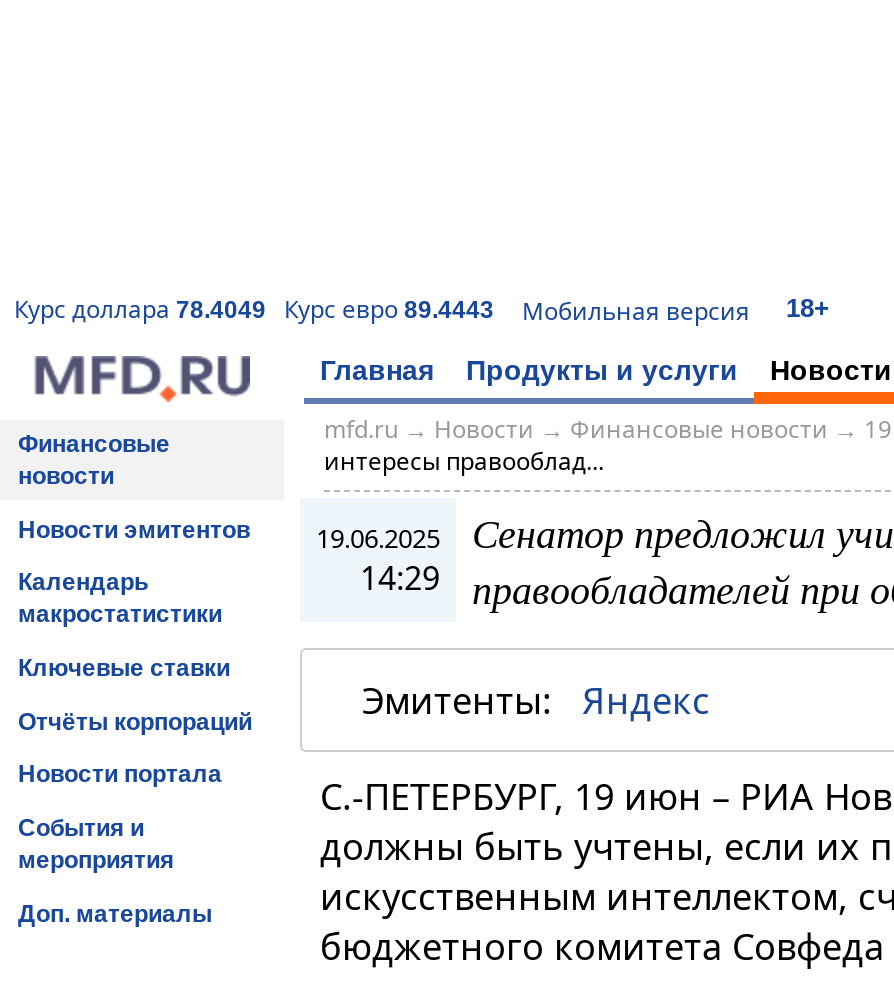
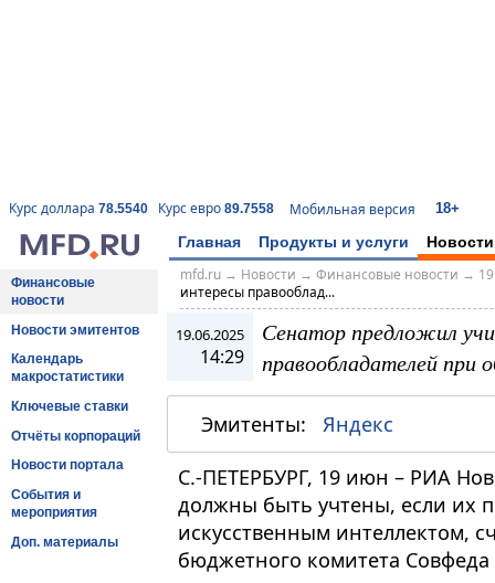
[14,293,494,327] Курс доллара 78.4049 Курс евро 89.4443 -> [9,199,274,218] Курс доллара 78.5540 Курс евро 89.7558

